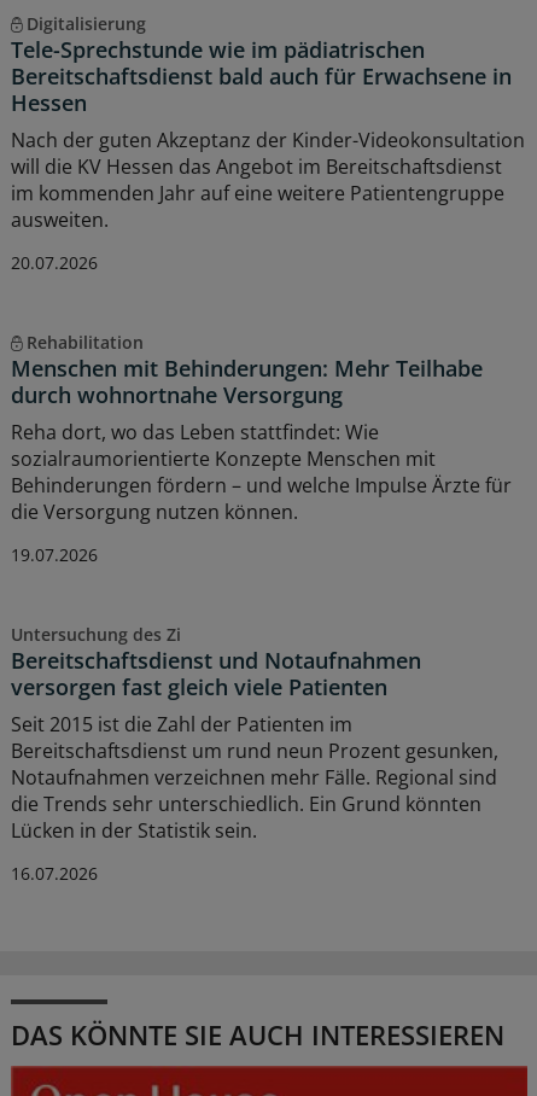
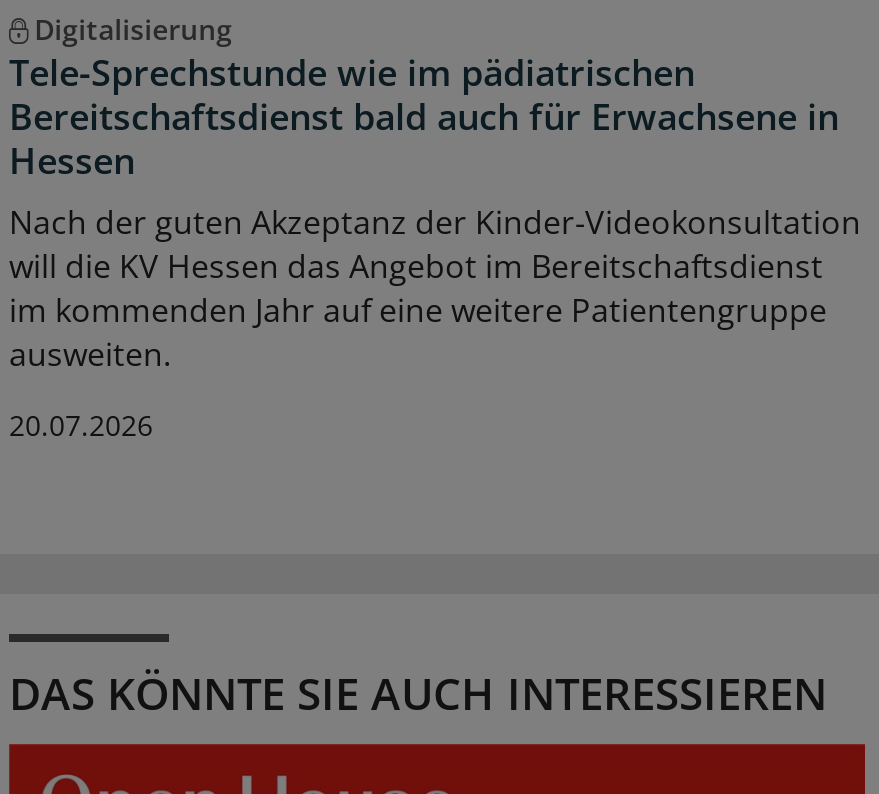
[11,331,512,885] Rehabilitation | Menschen mit Behinderungen: Mehr Teilhabe | durch wohnortnahe Versorgung | Reha dort, wo das Leben stattfindet: Wie | sozialraumorientierte Konzepte Menschen mit | Behinderungen fördern – und welche Impulse Ärzte für | die Versorgung nutzen können. | 19.07.2026 | Untersuchung des Zi | Bereitschaftsdienst und Notaufnahmen | versorgen fast gleich viele Patienten | Seit 2015 ist die Zahl der Patienten im | Bereitschaftsdienst um rund neun Prozent gesunken, | Notaufnahmen verzeichnen mehr Fälle. Regional sind | die Trends sehr unterschiedlich. Ein Grund könnten | Lücken in der Statistik sein. | 16.07.2026 -> none

